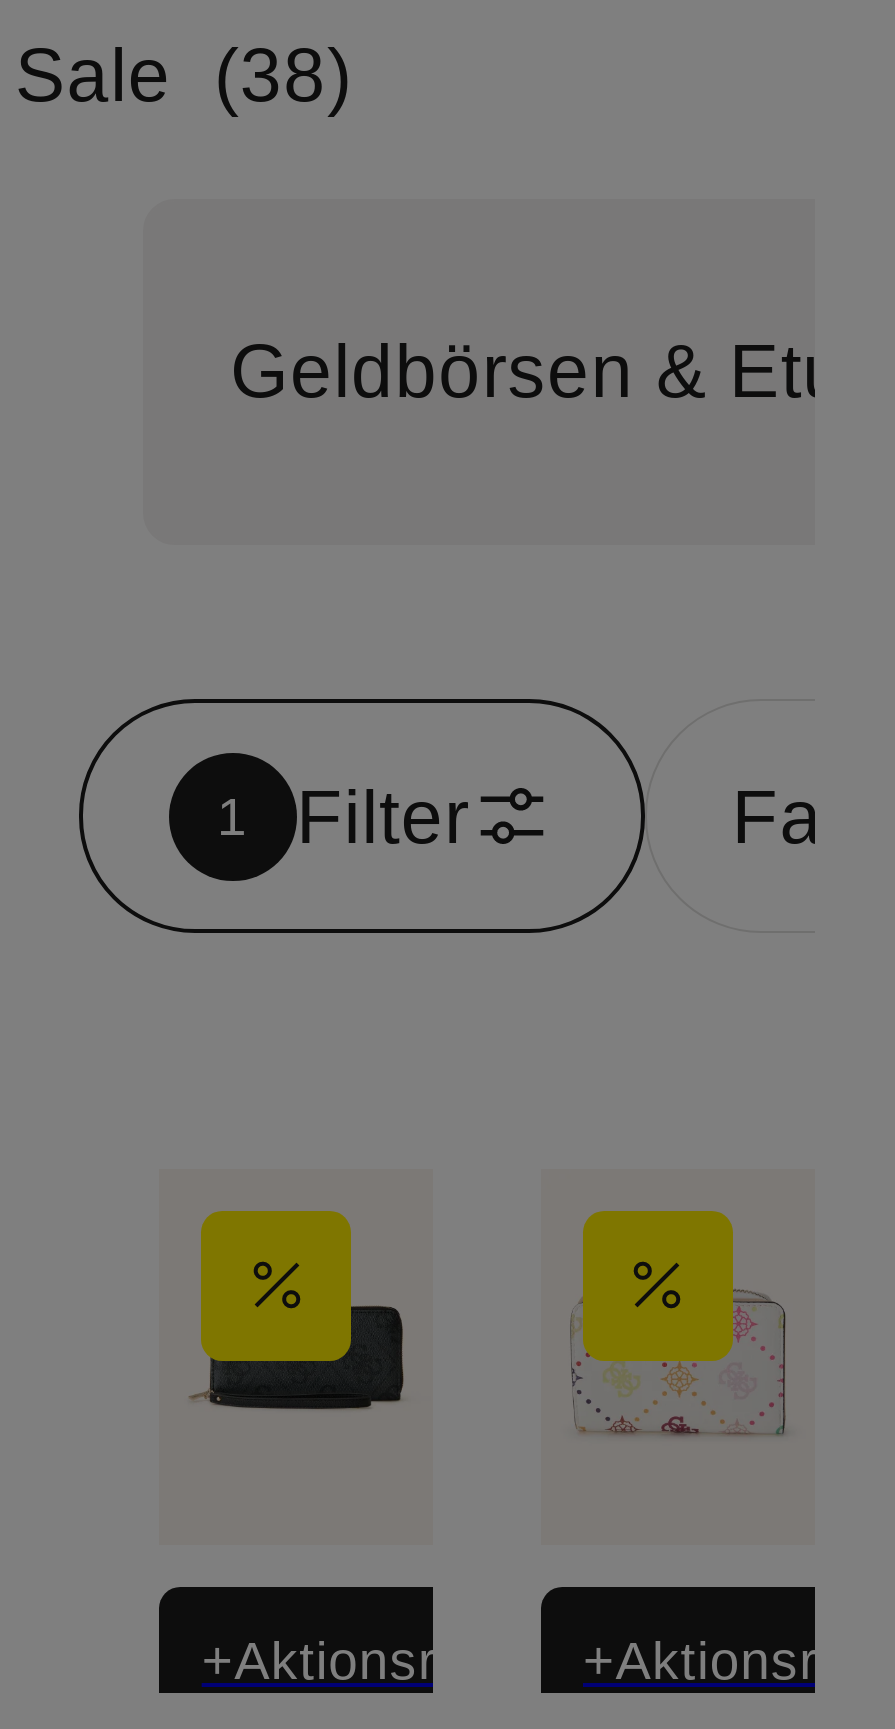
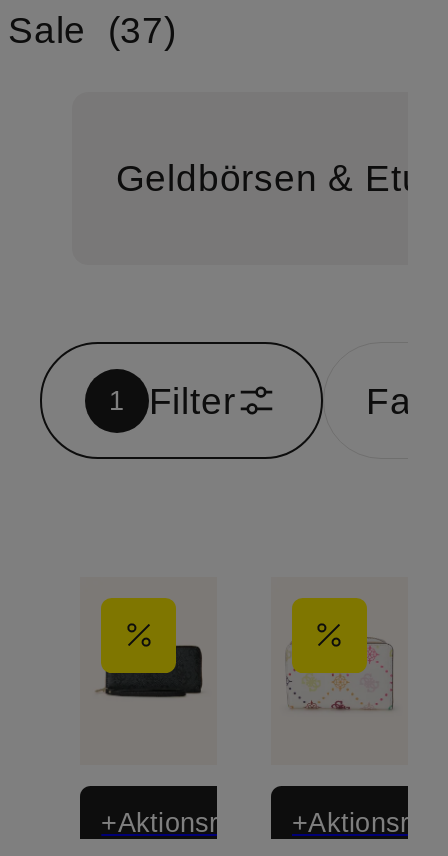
[15,33,327,117] Sale 38 -> [8,9,164,51] Sale 37

